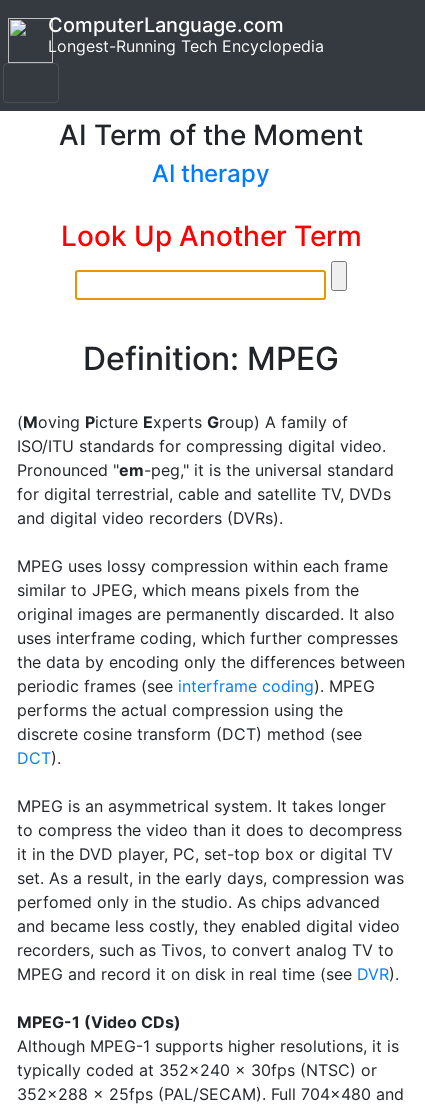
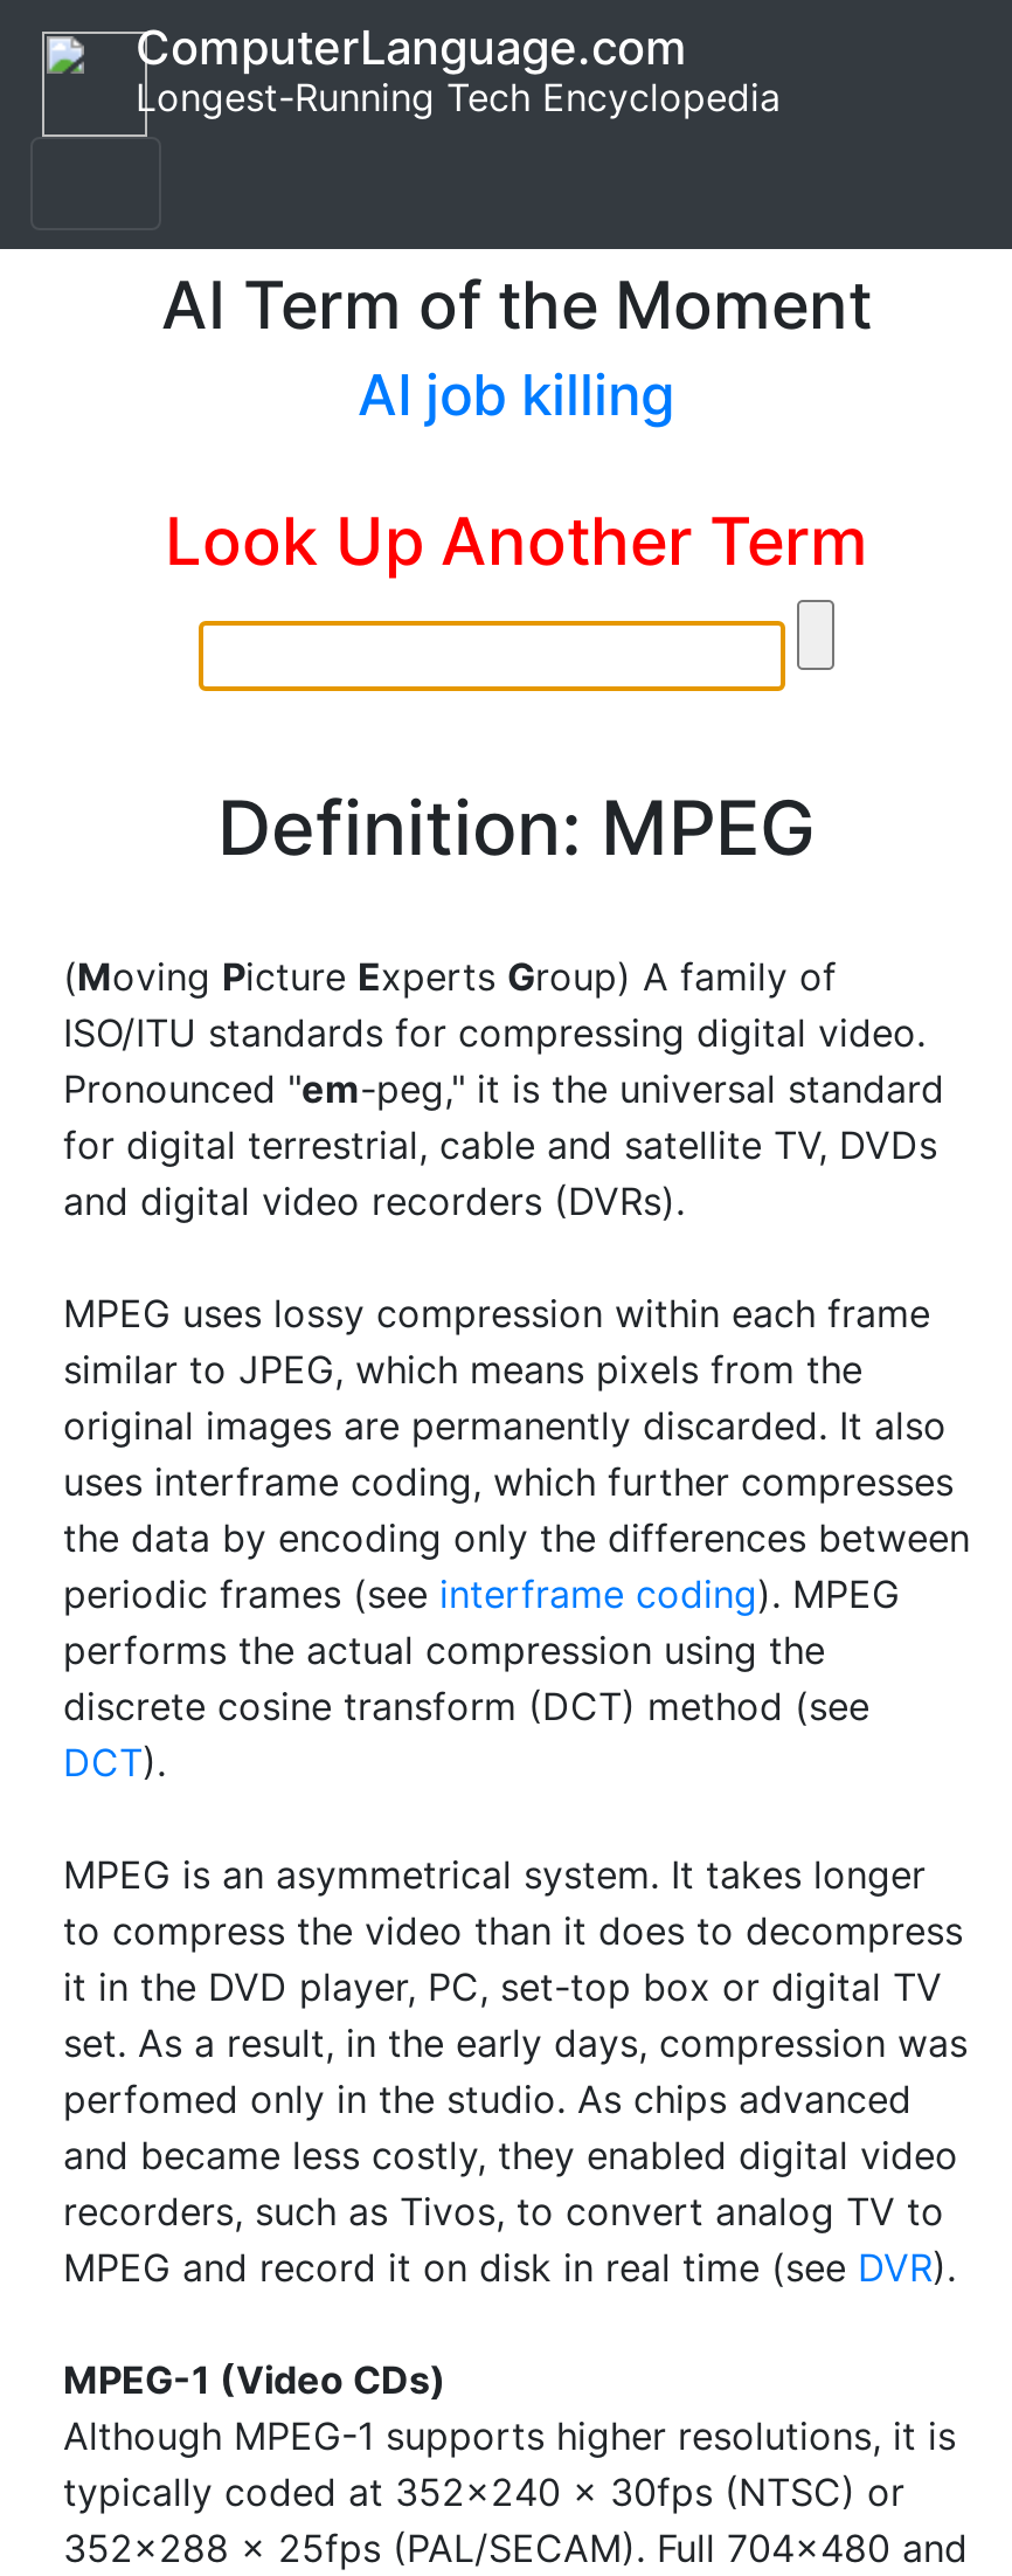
[152,159,270,188] AI therapy -> [358,361,675,429] AI job killing

